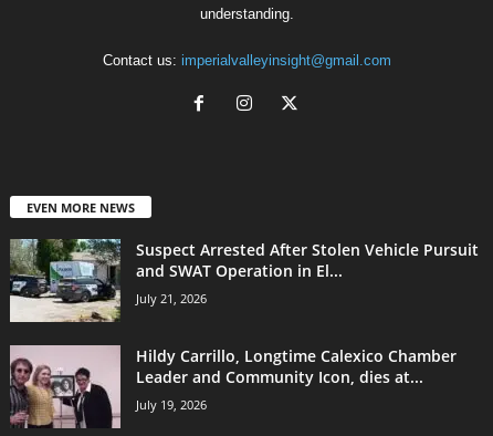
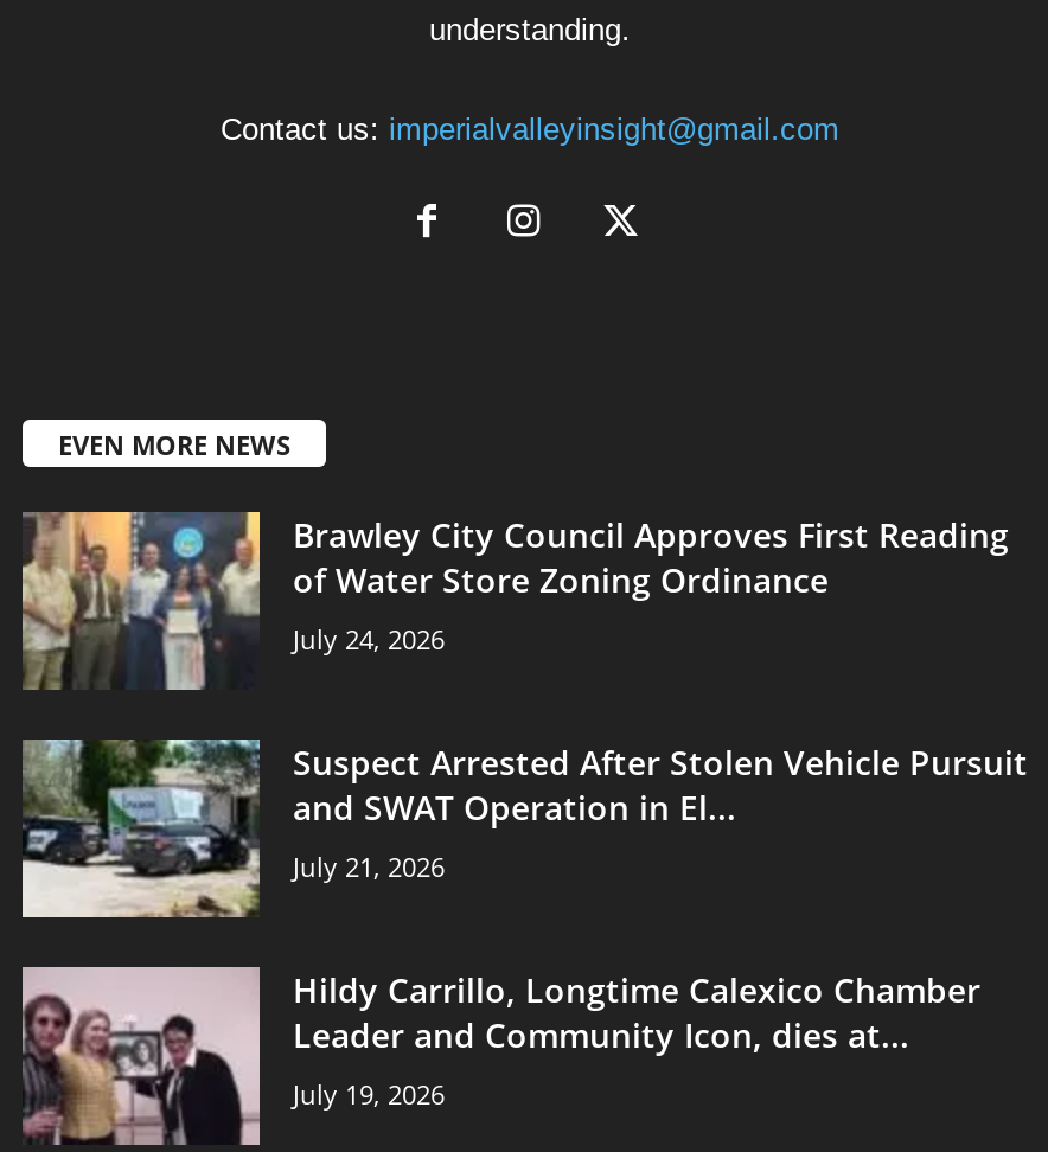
none -> [20,510,1009,690] [image] | Brawley City Council Approves First Reading | of Water Store Zoning Ordinance | July 24, 2026

